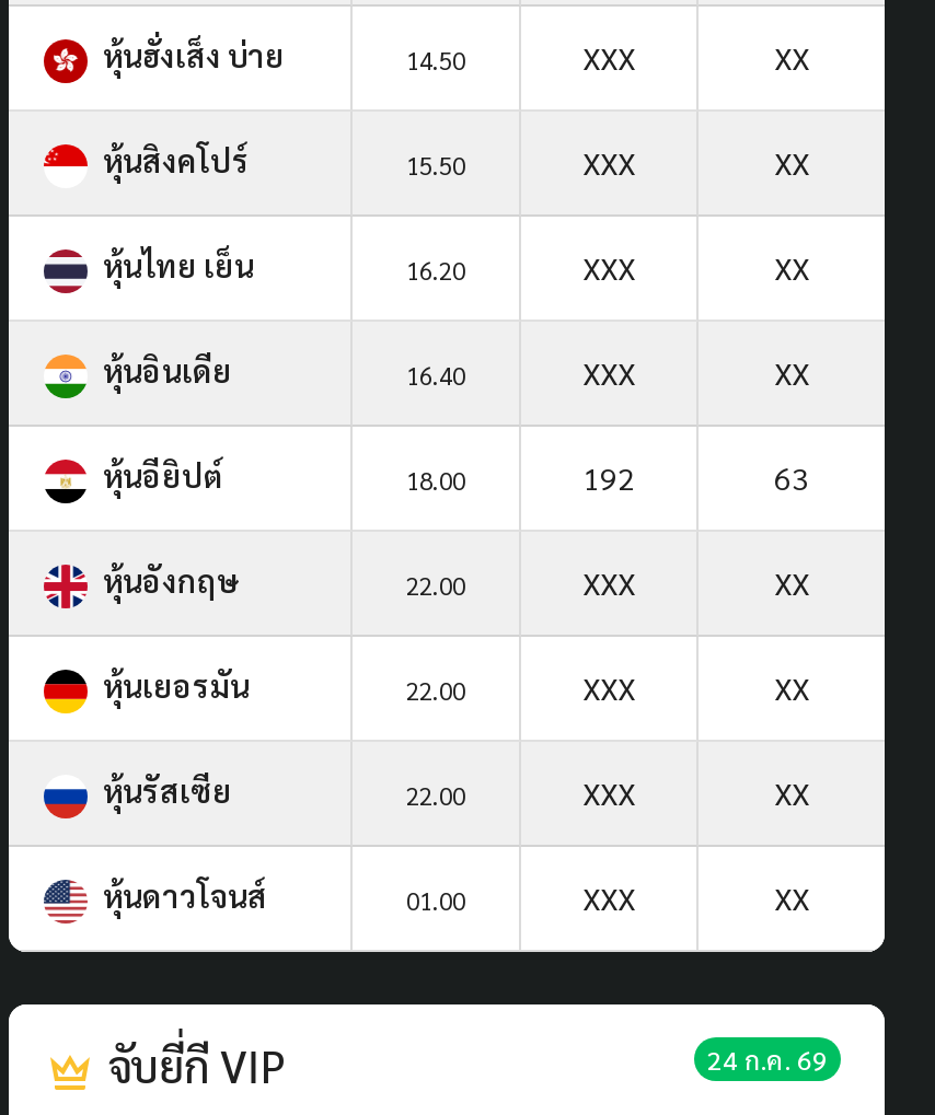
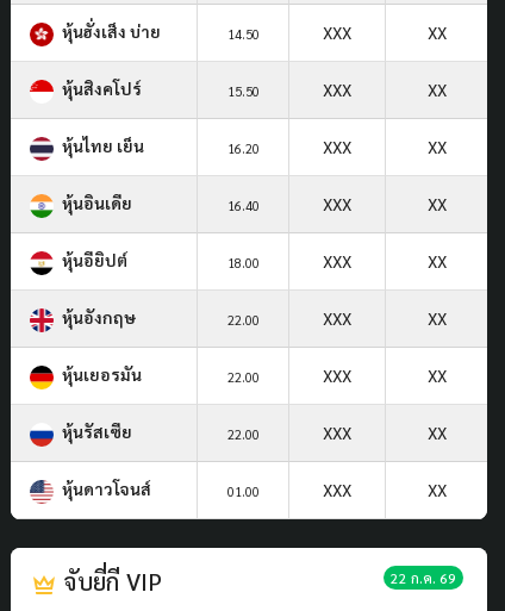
[582,457,809,496] 192 | 63 -> [323,250,446,271] XXX | XX
[707,1041,828,1076] 24 ก.ค. 69 -> [391,568,456,587] 22 ก.ค. 69

